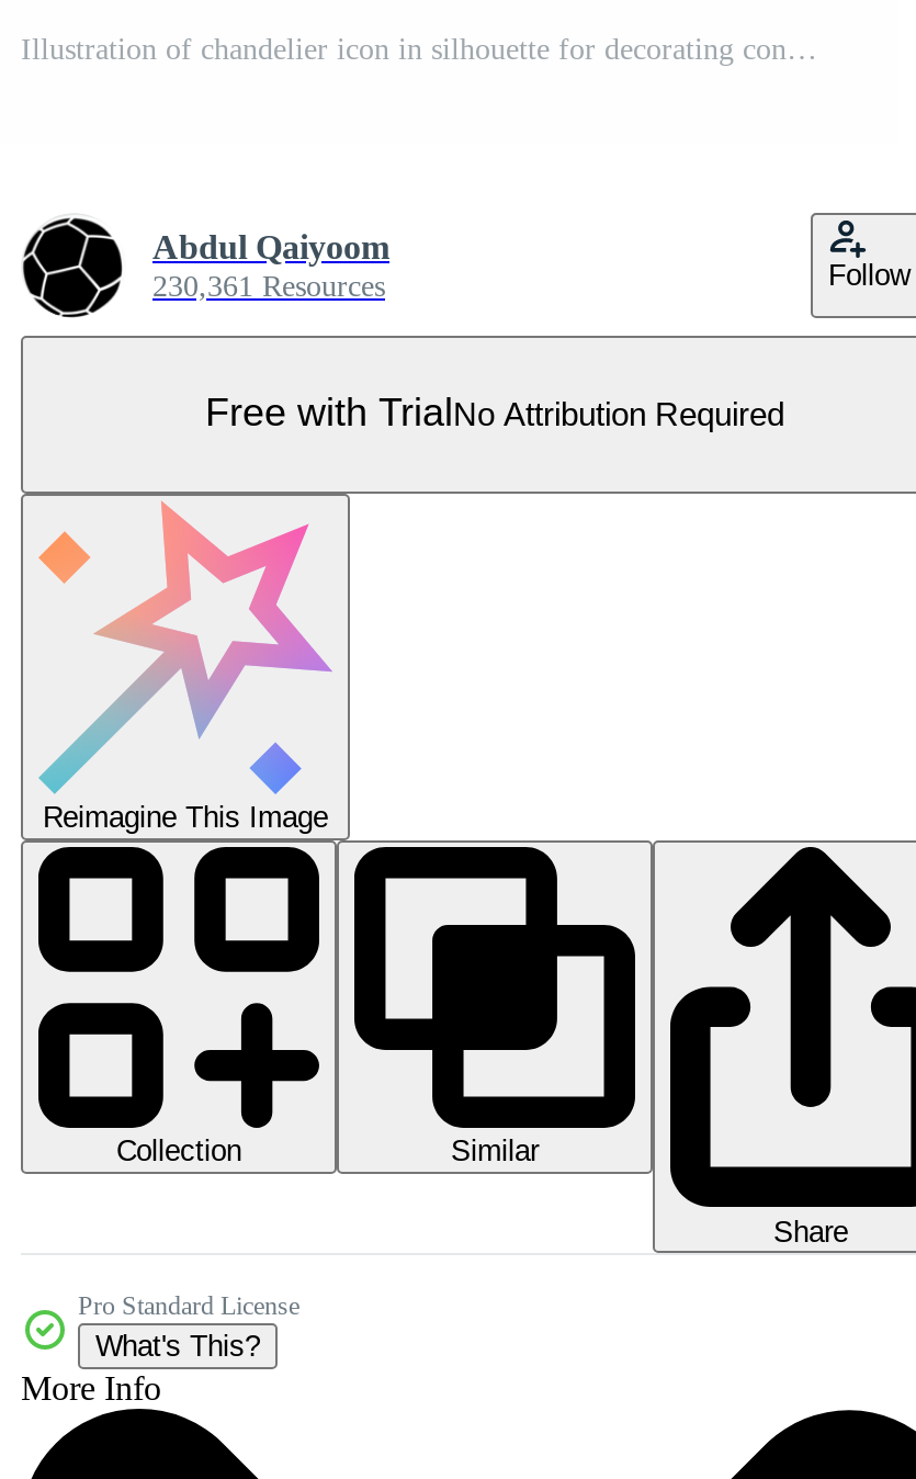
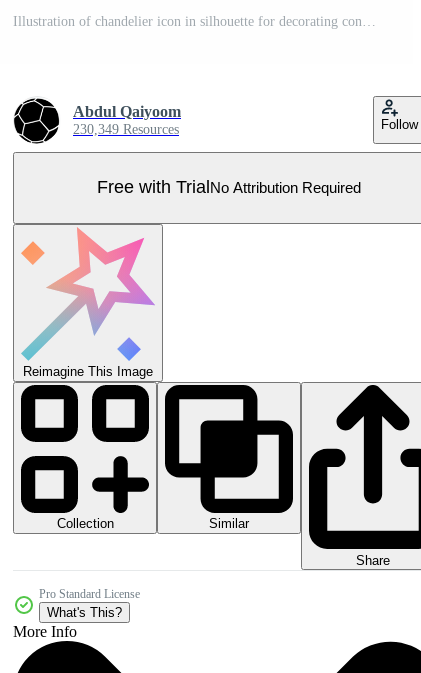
[152,269,385,302] 230,361 Resources -> [73,122,179,137] 230,349 Resources

